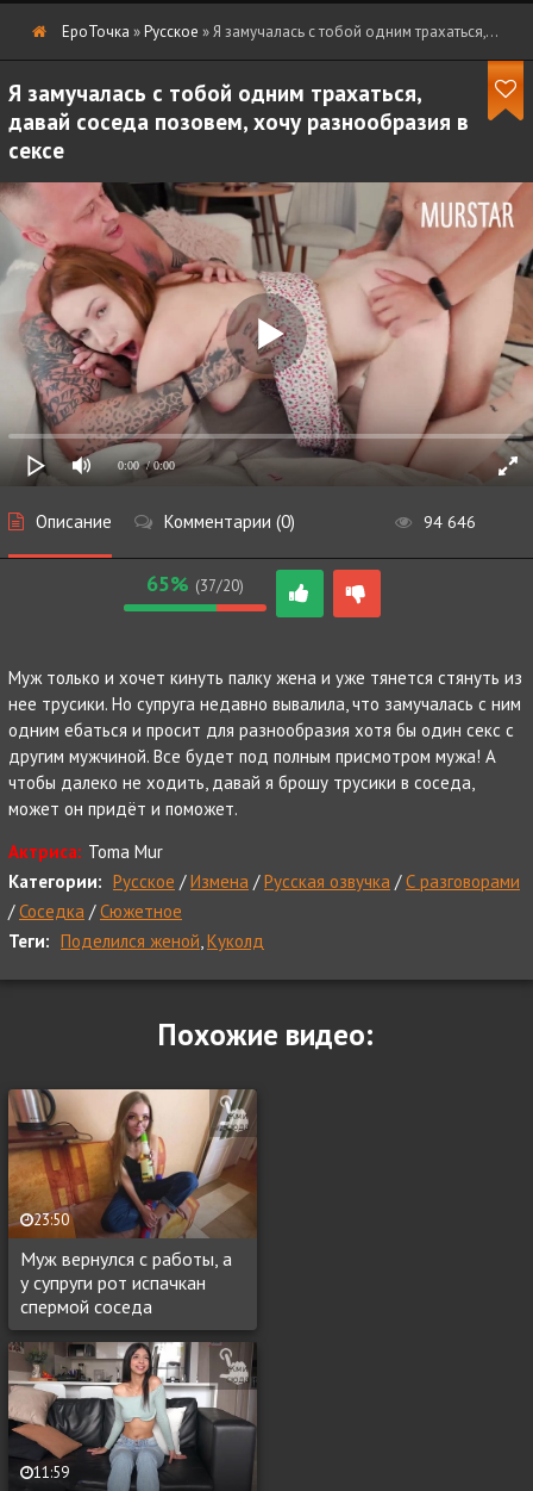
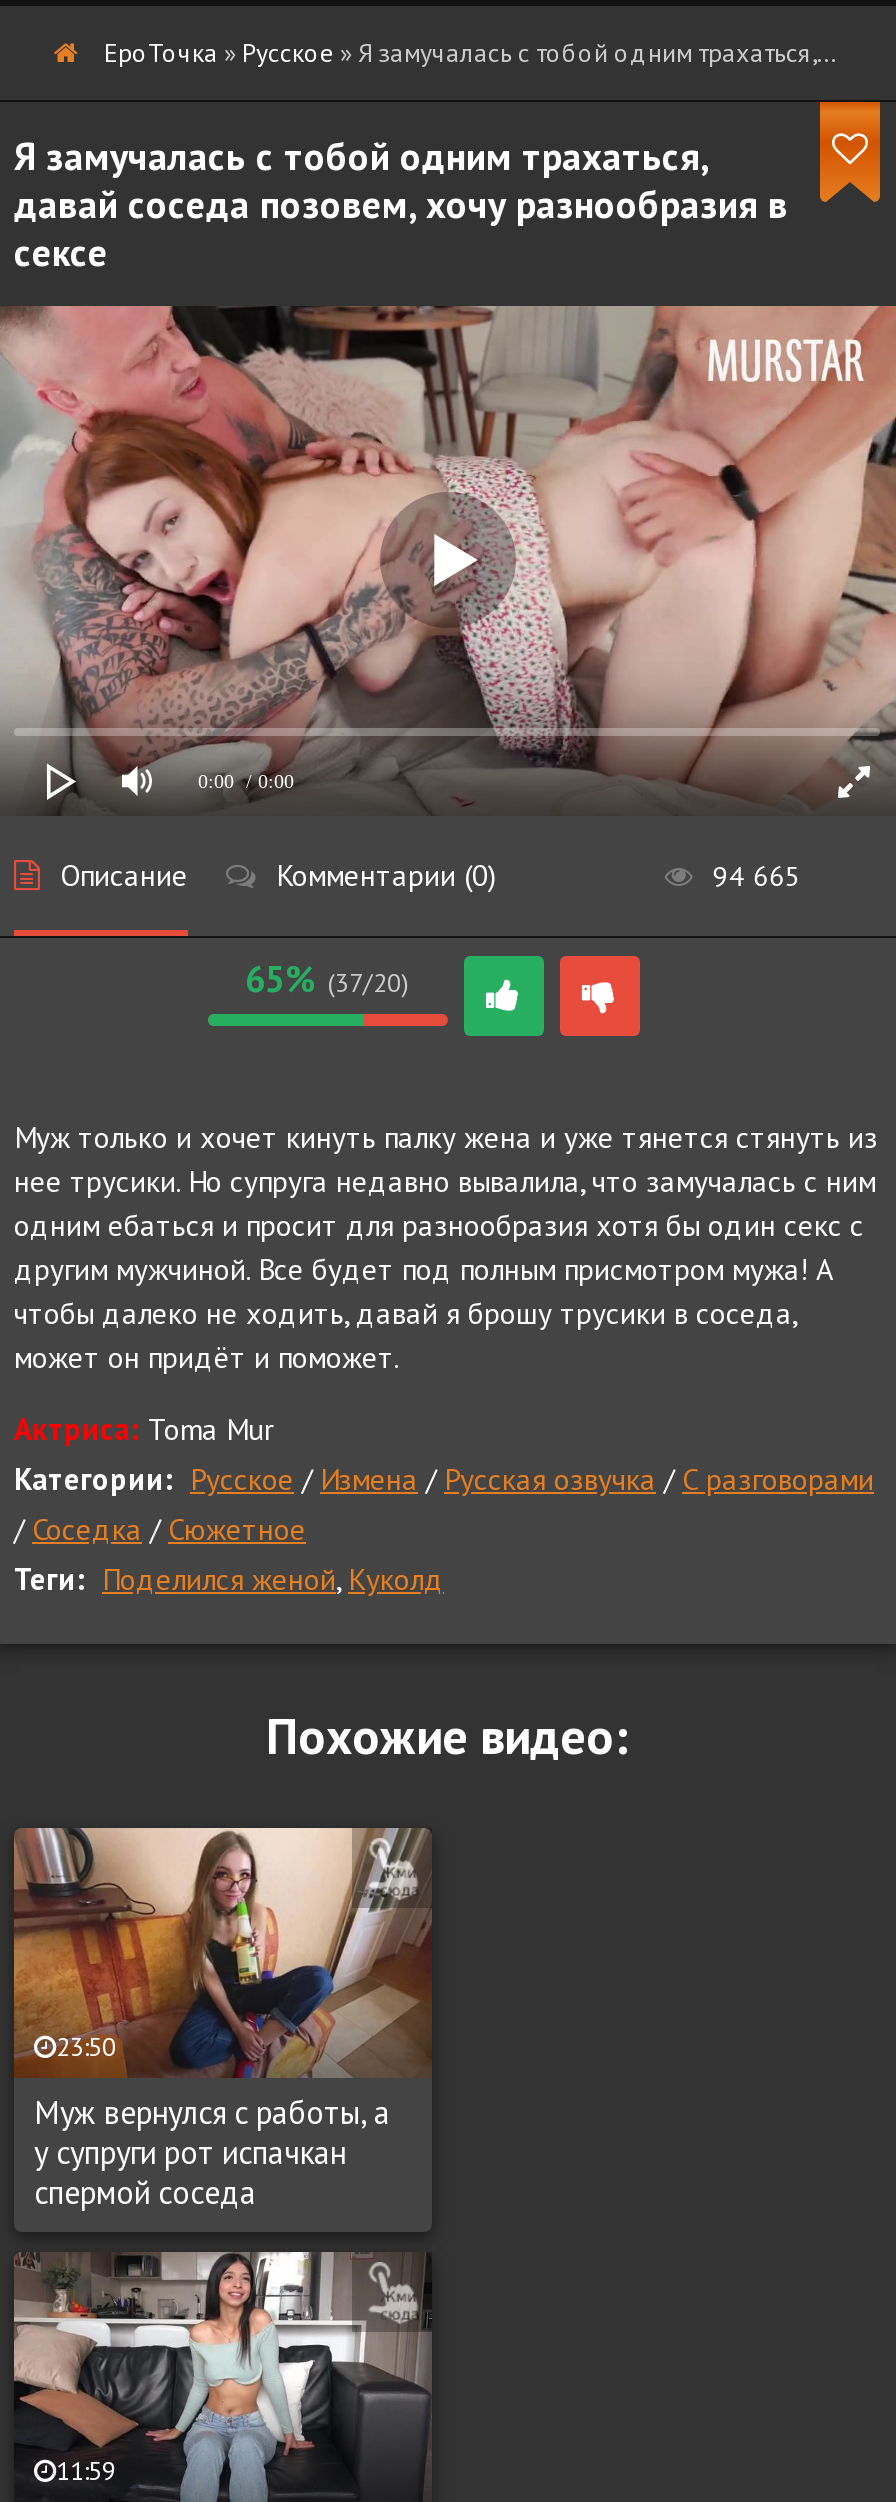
[424,511,476,533] 94 646 -> [713,858,801,894] 94 665

